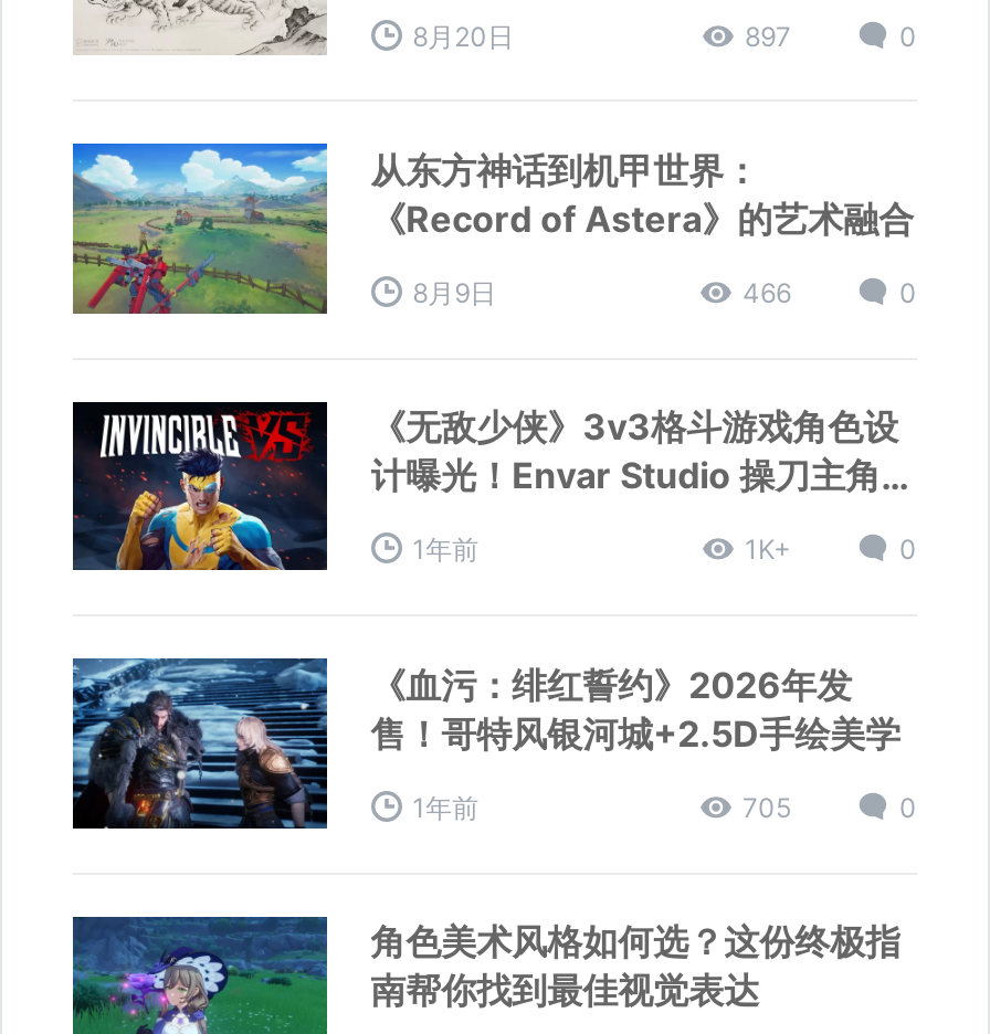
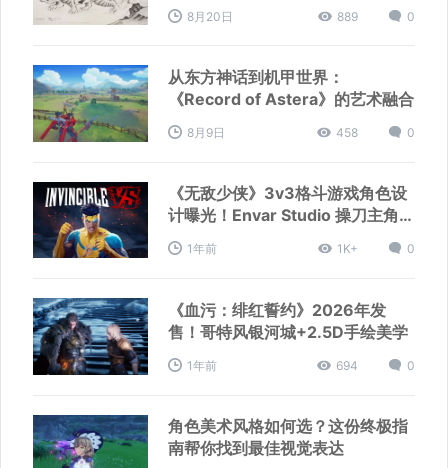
[745,19,791,52] 897 -> [337,9,358,24] 889
[742,276,791,310] 466 -> [336,125,358,140] 458
[742,791,791,824] 705 -> [336,358,358,373] 694

